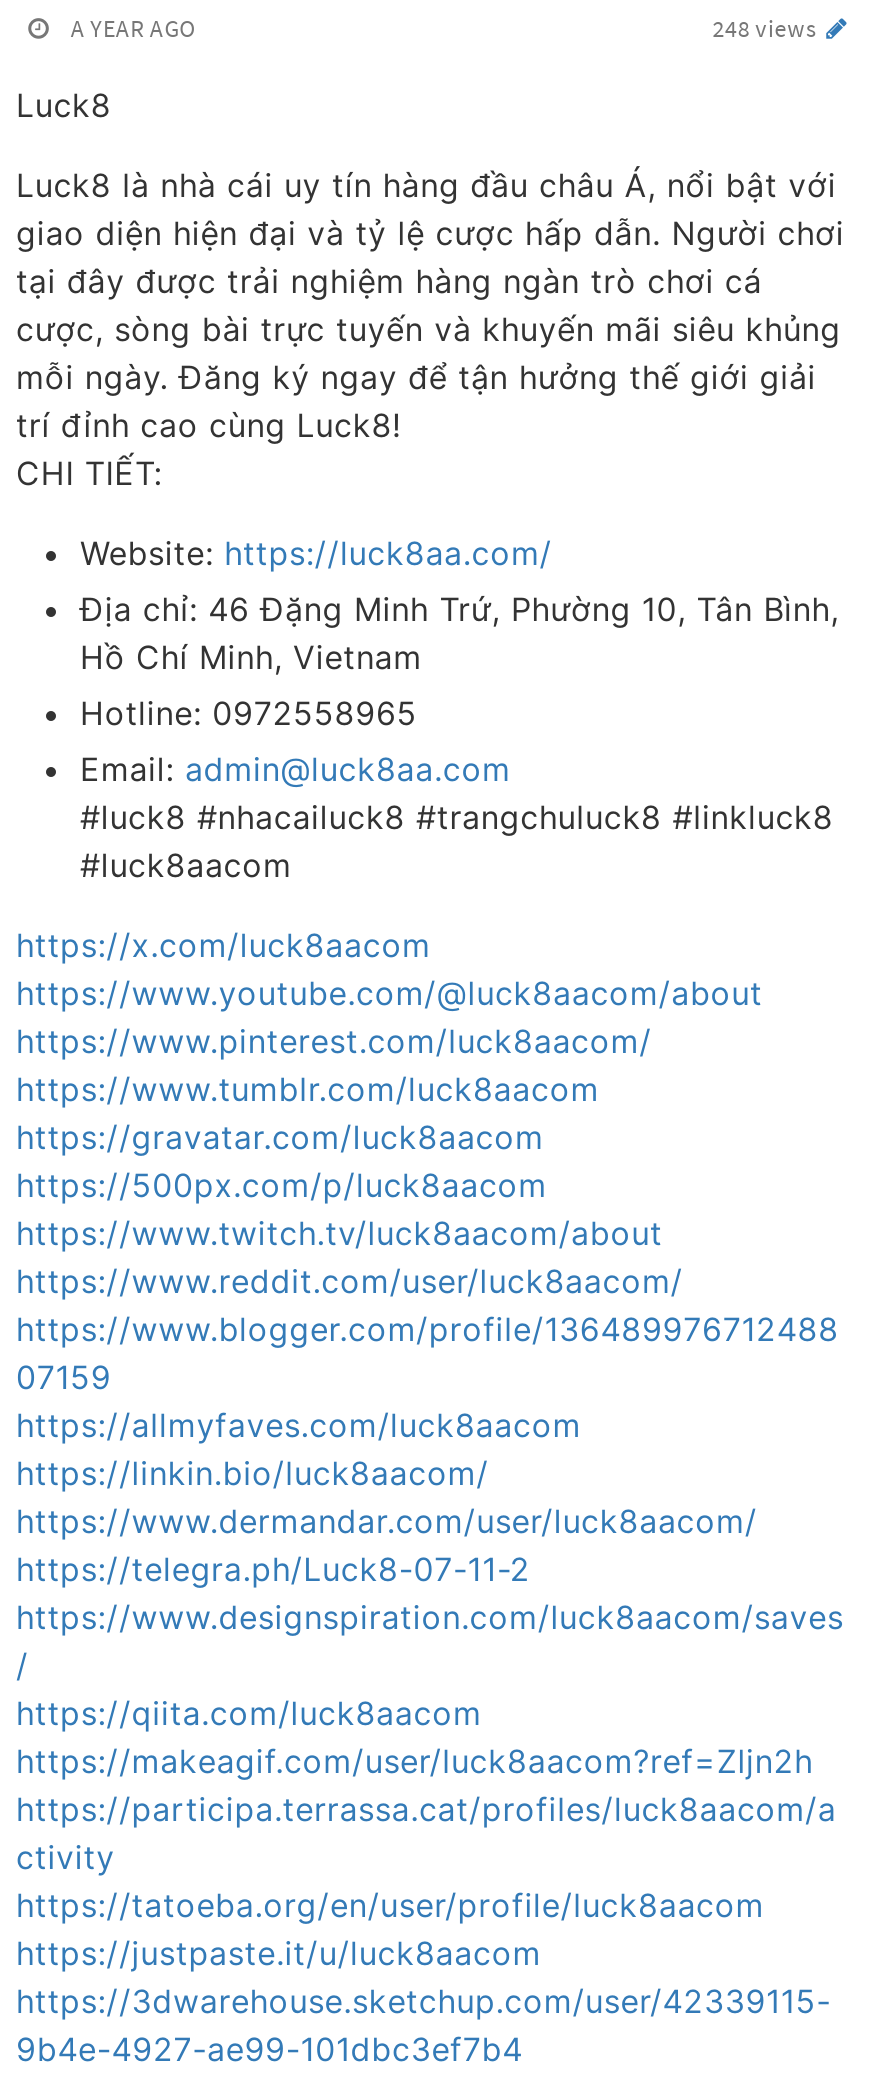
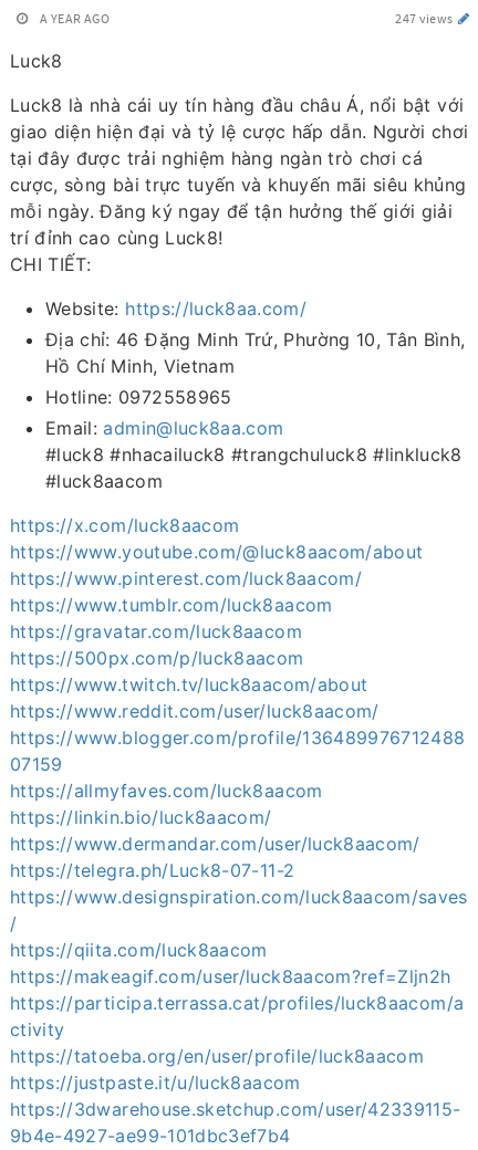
[712,13,821,43] 248 views -> [395,10,456,27] 247 views

